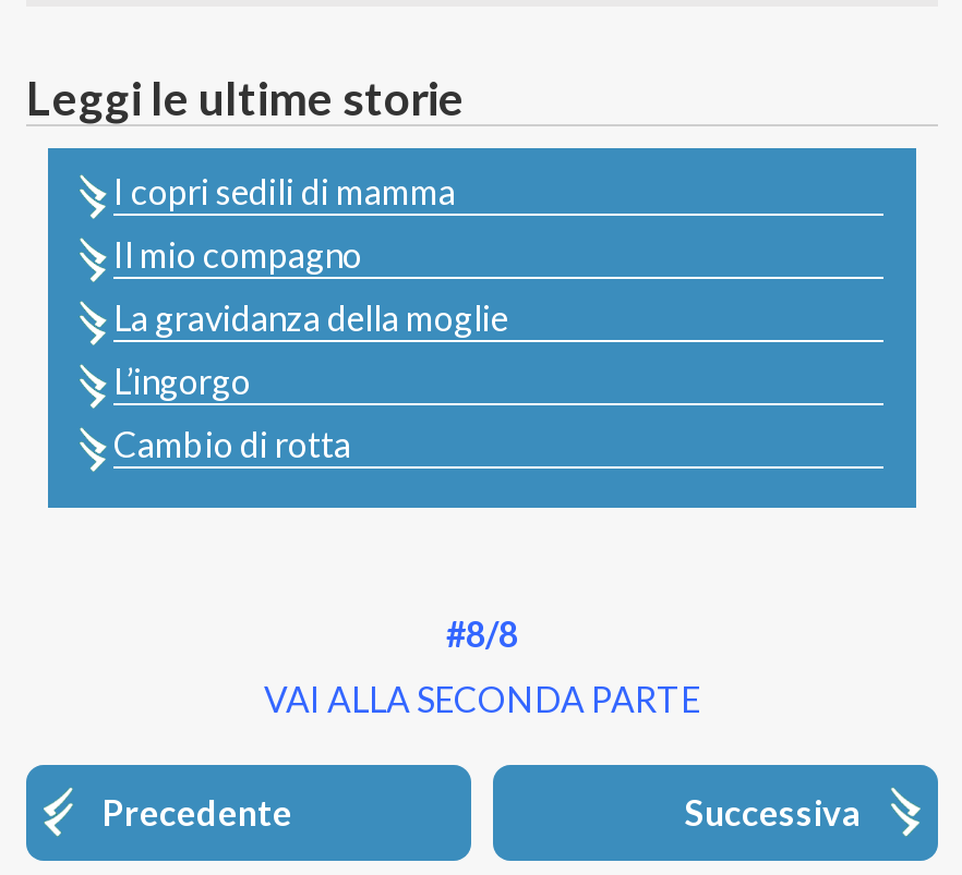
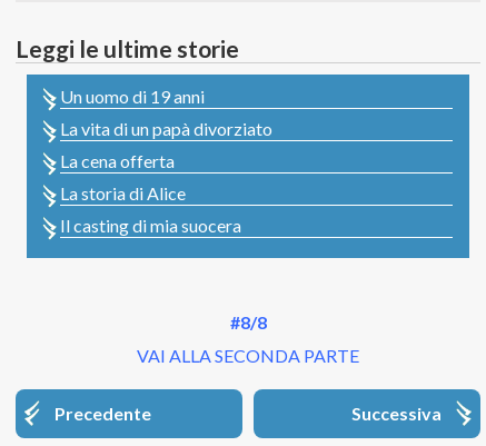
[113,171,456,212] I copri sedili di mamma -> [60,86,205,107] Un uomo di 19 anni
[113,234,362,276] Il mio compagno -> [60,118,272,140] La vita di un papà divorziato
[113,297,508,339] La gravidanza della moglie -> [60,151,175,172] La cena offerta
[113,361,251,402] L’ingorgo -> [60,183,186,204] La storia di Alice
[113,424,351,465] Cambio di rotta -> [60,215,241,236] Il casting di mia suocera

